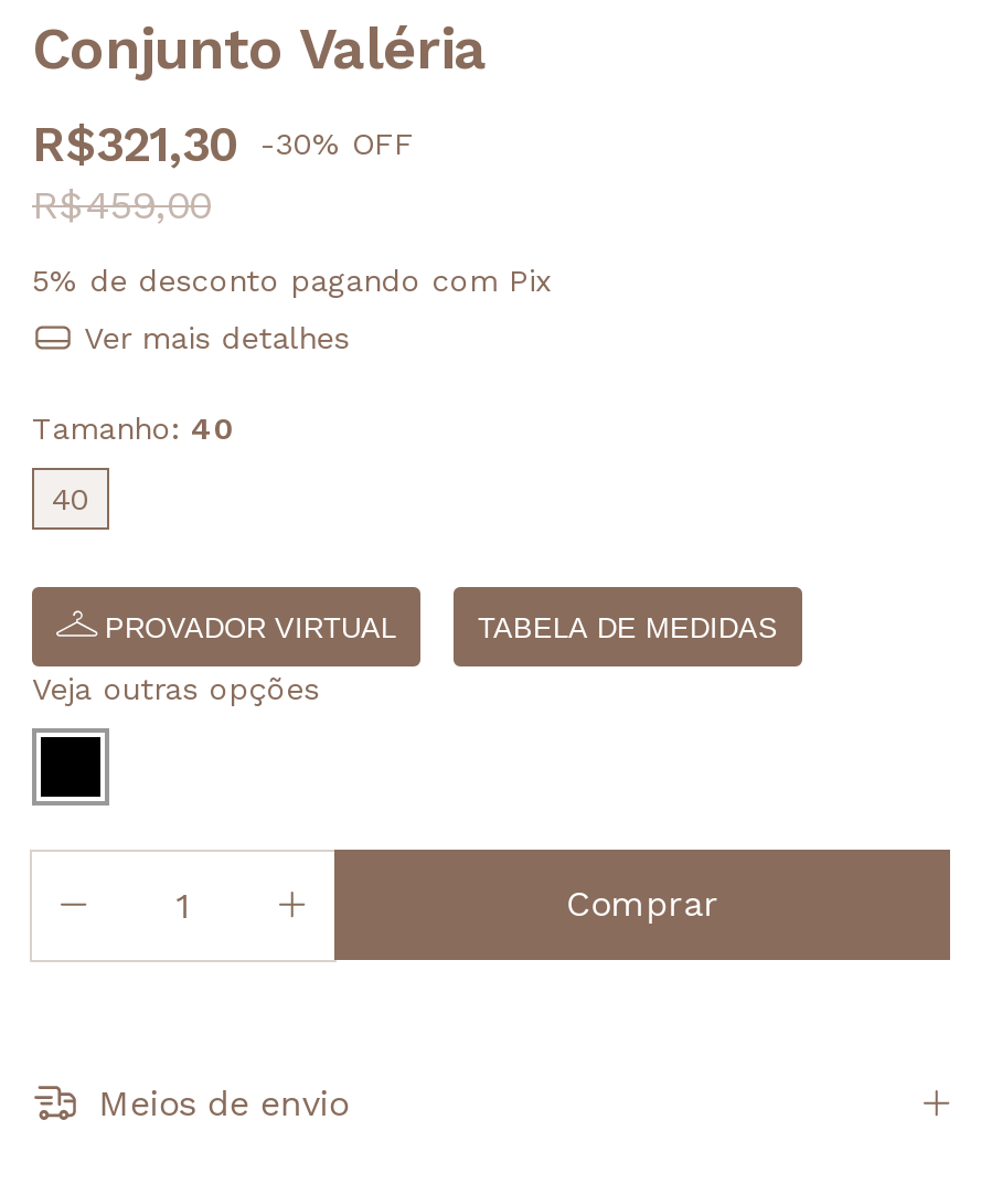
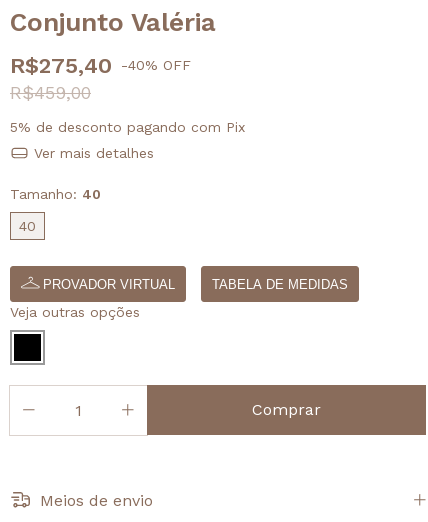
[32,118,414,173] R$321,30 - 30% OFF -> [10,53,191,78] R$275,40 - 40% OFF

